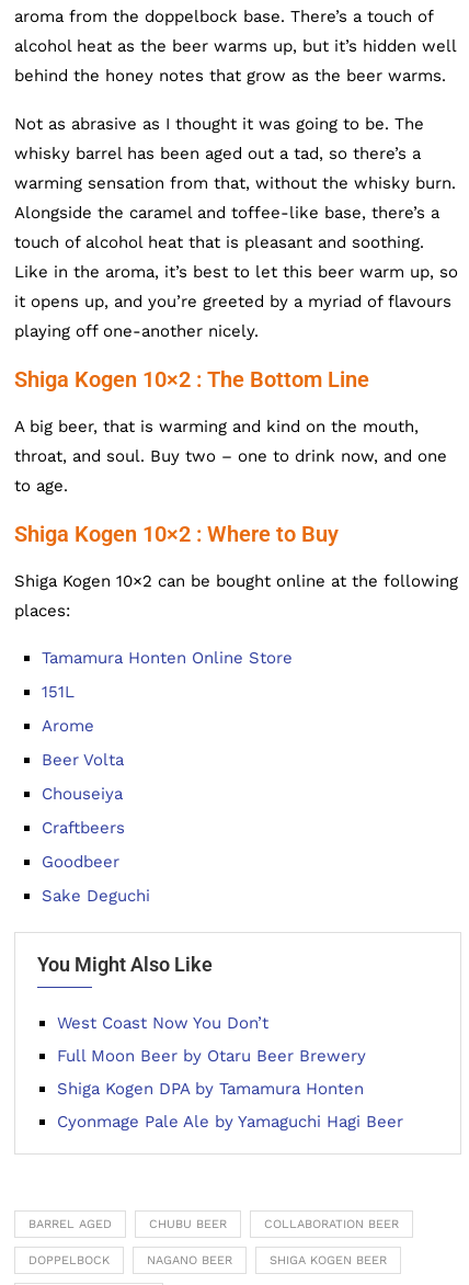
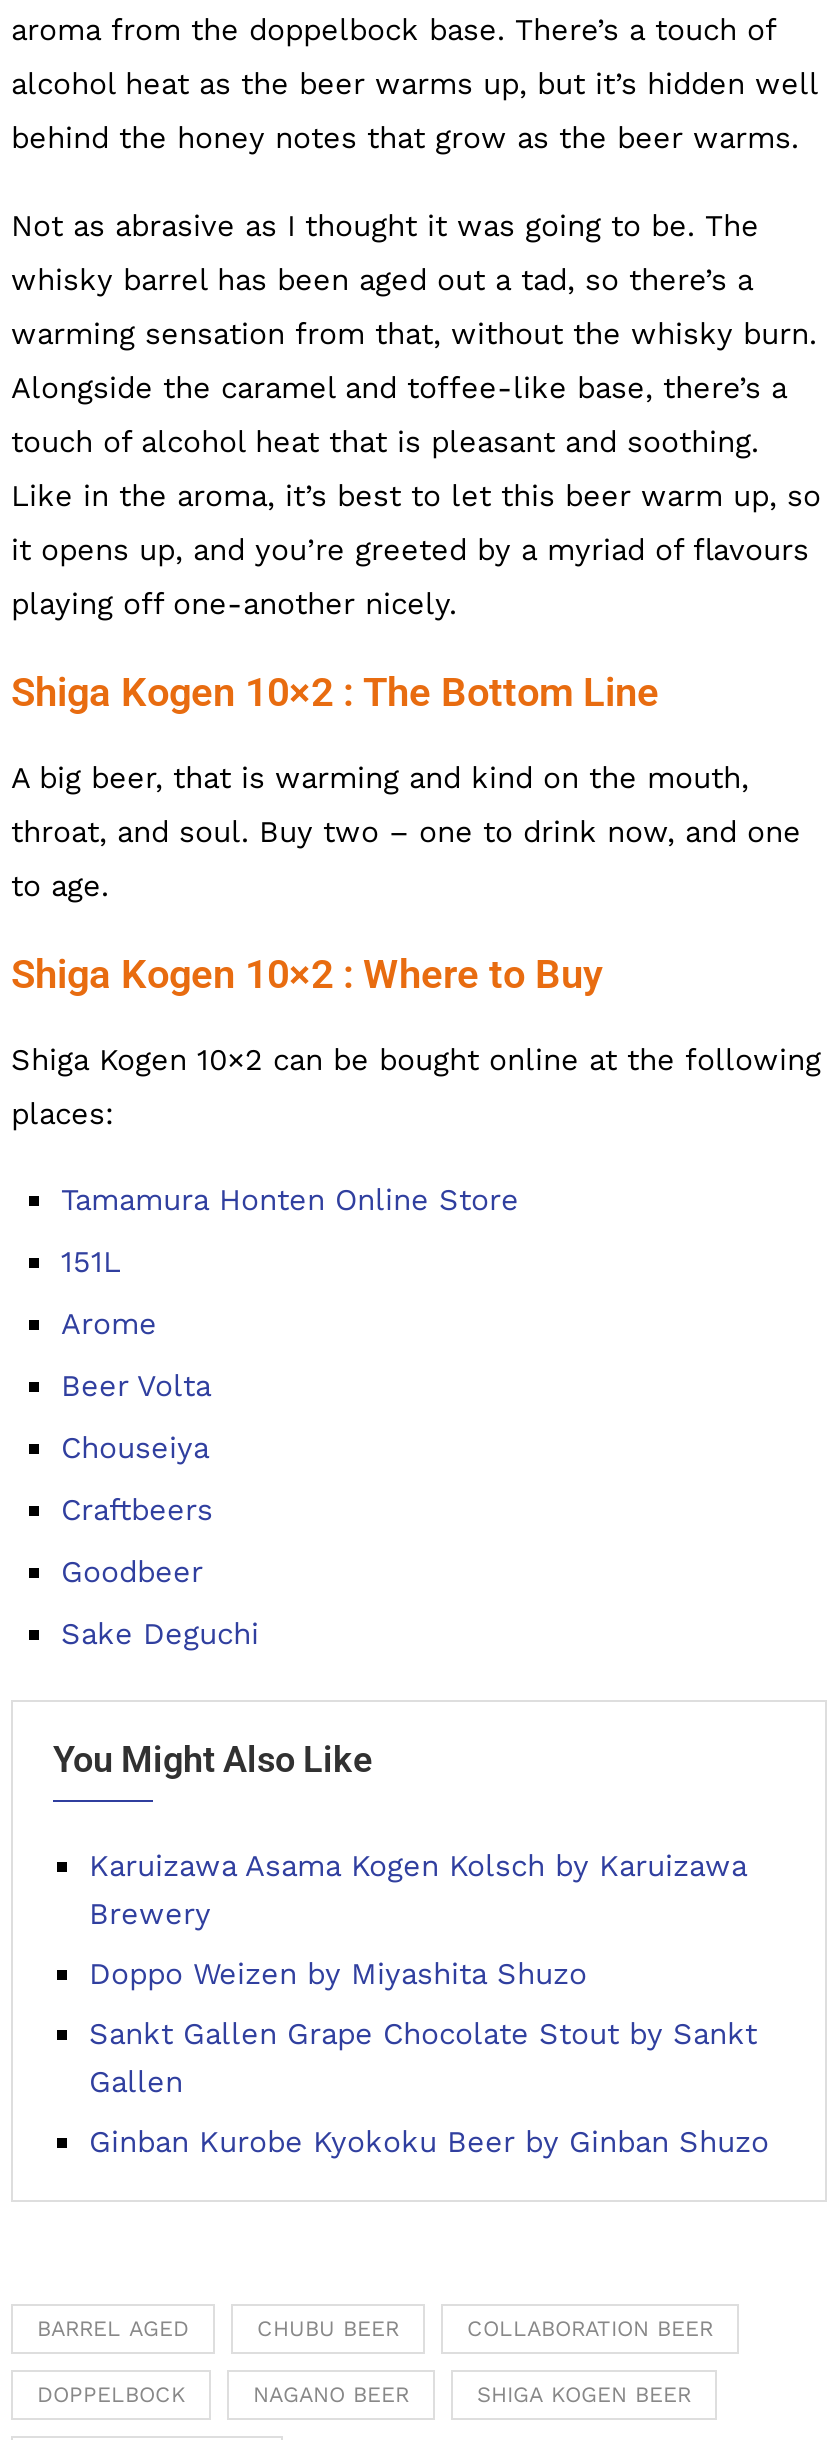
[57,1013,268,1033] West Coast Now You Don’t -> [89,1848,747,1932] Karuizawa Asama Kogen Kolsch by Karuizawa | Brewery
[57,1046,366,1066] Full Moon Beer by Otaru Beer Brewery -> [89,1956,587,1992] Doppo Weizen by Miyashita Shuzo
[57,1079,364,1099] Shiga Kogen DPA by Tamamura Honten -> [89,2016,757,2100] Sankt Gallen Grape Chocolate Stout by Sankt | Gallen
[57,1112,403,1132] Cyonmage Pale Ale by Yamaguchi Hagi Beer -> [89,2124,769,2160] Ginban Kurobe Kyokoku Beer by Ginban Shuzo

